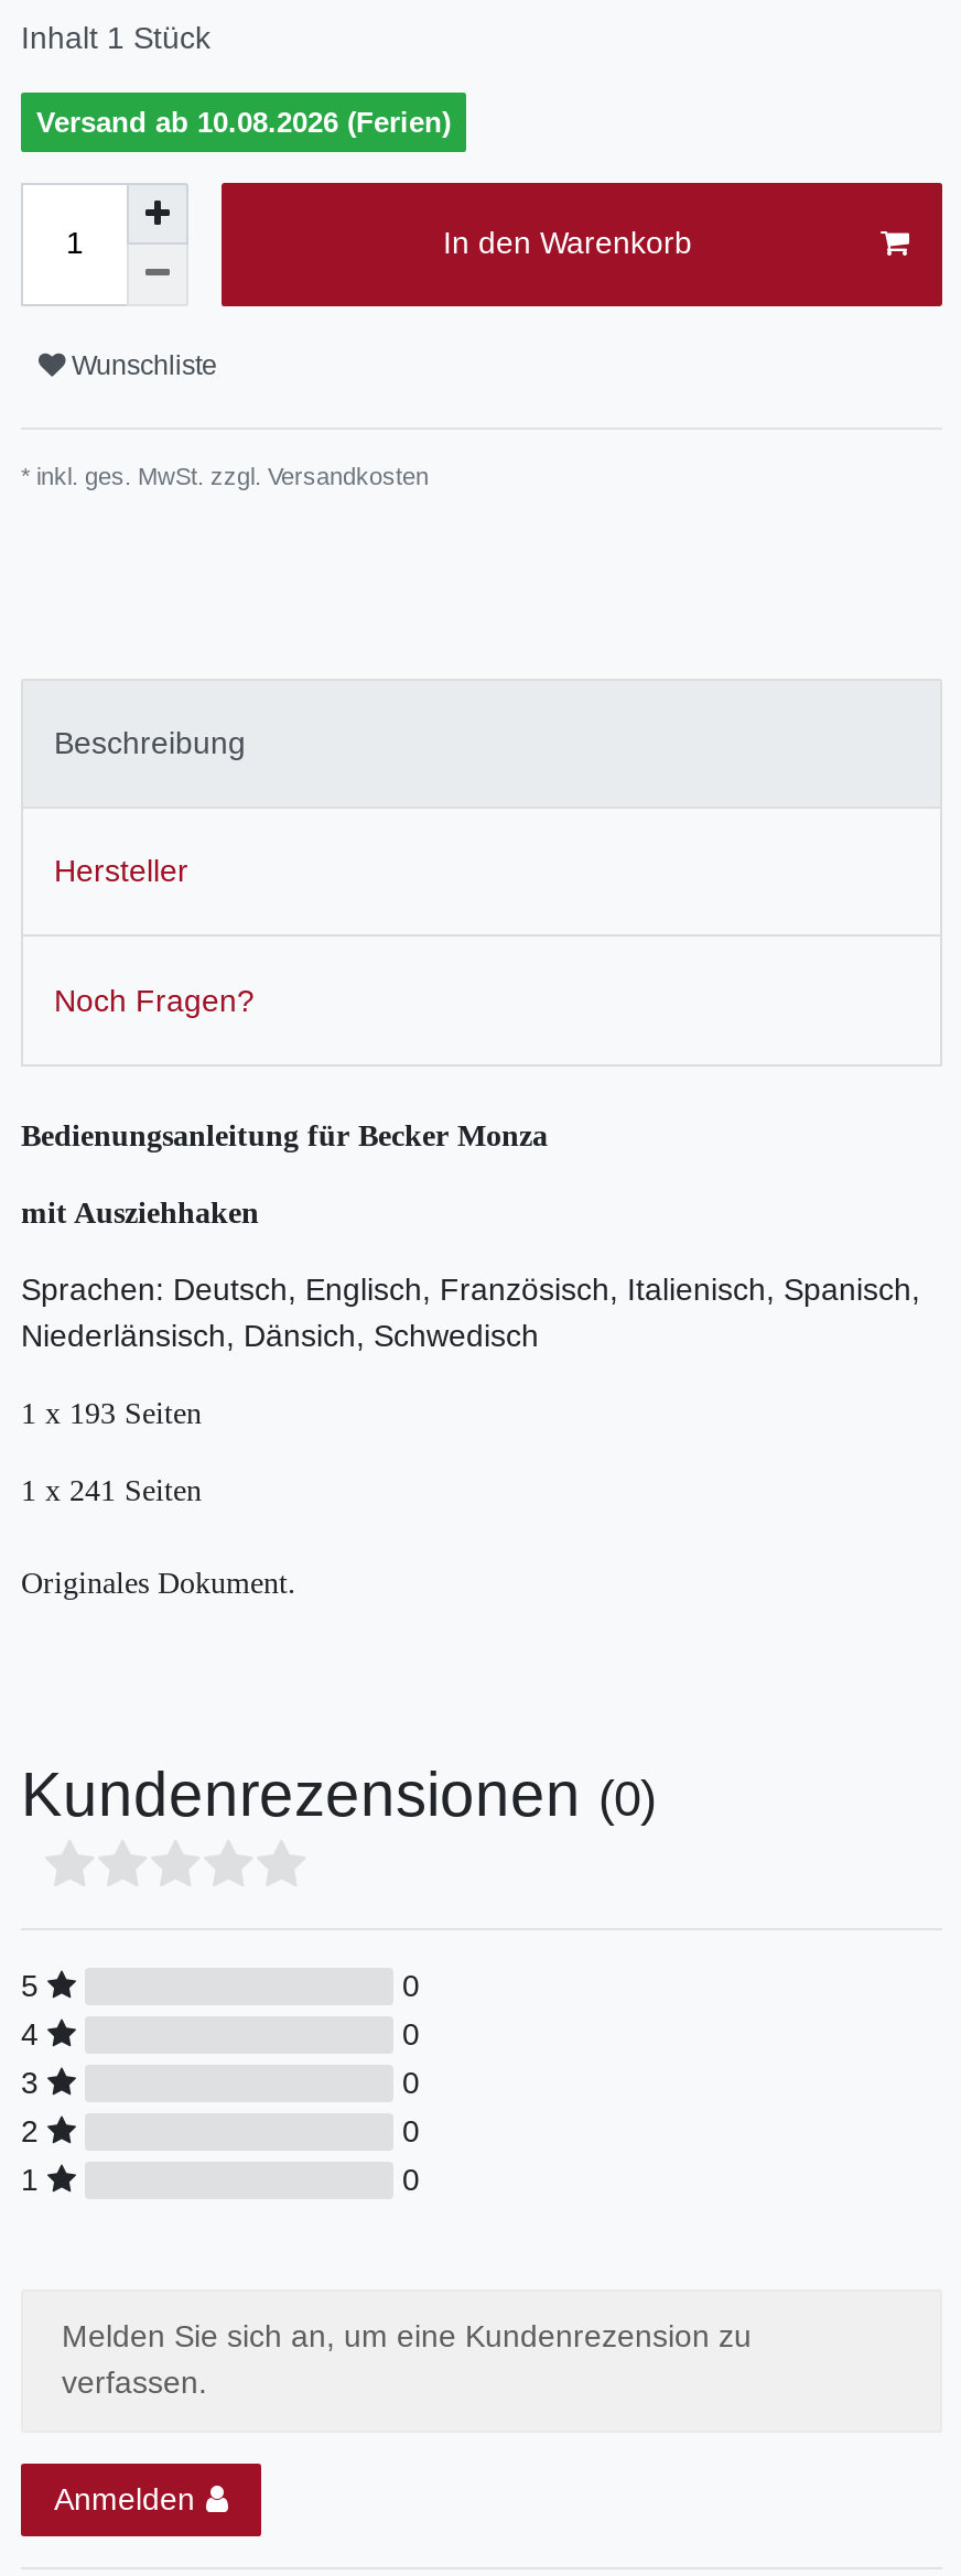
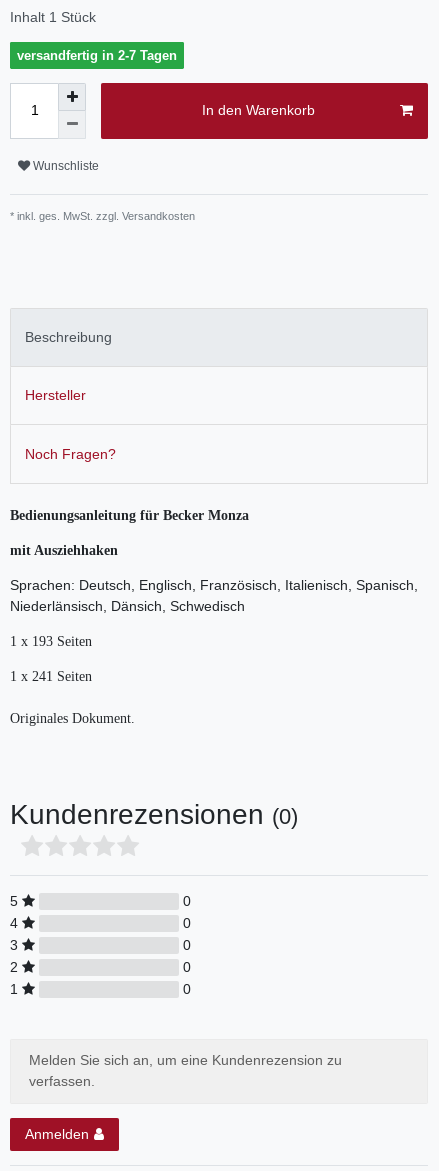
[36,105,451,138] Versand ab 10.08.2026 (Ferien) -> [17,48,177,63] versandfertig in 2-7 Tagen

